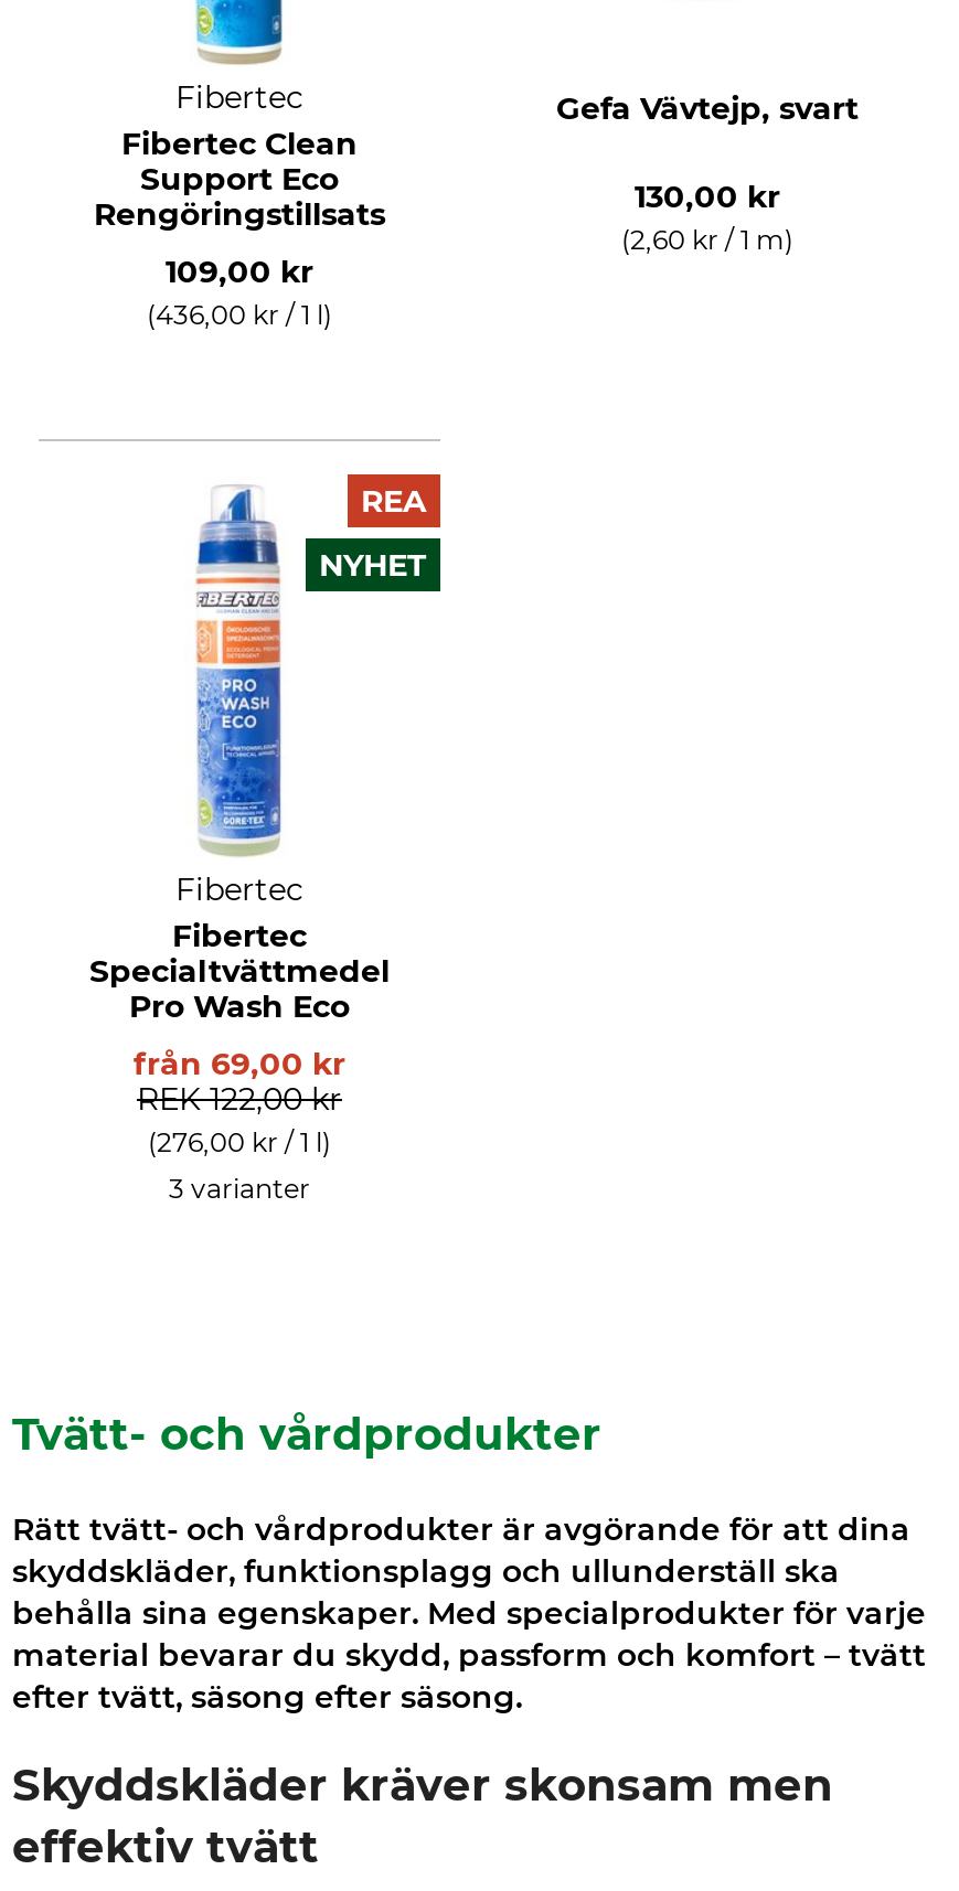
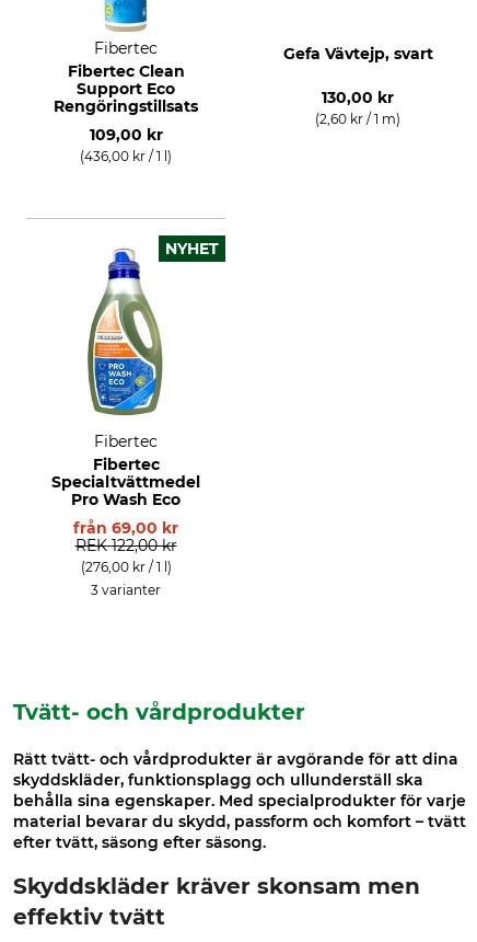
[164,483,312,858] [image] -> [86,242,164,416] [image]
[361,481,427,521] REA -> none
moved [319,545,427,585] -> [165,239,219,259]: NYHET

